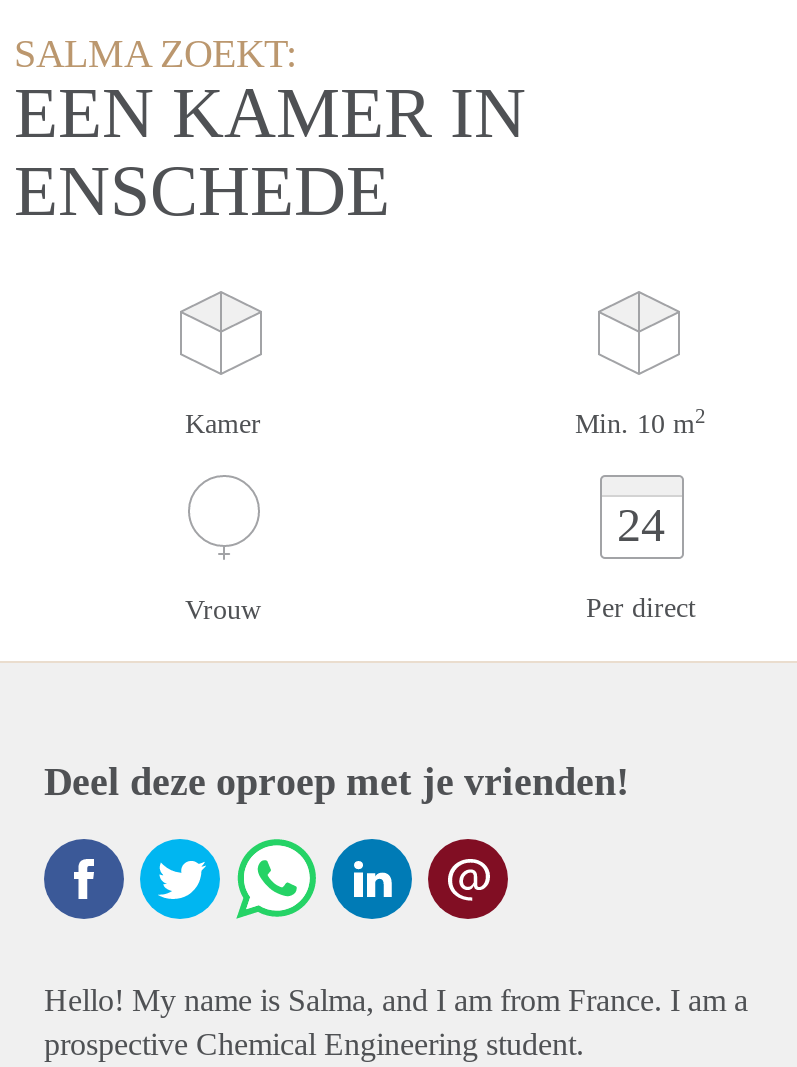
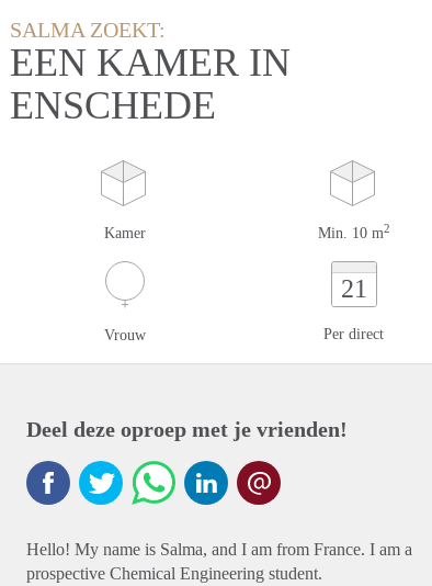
[617,499,665,551] 24 -> [340,274,367,303] 21

